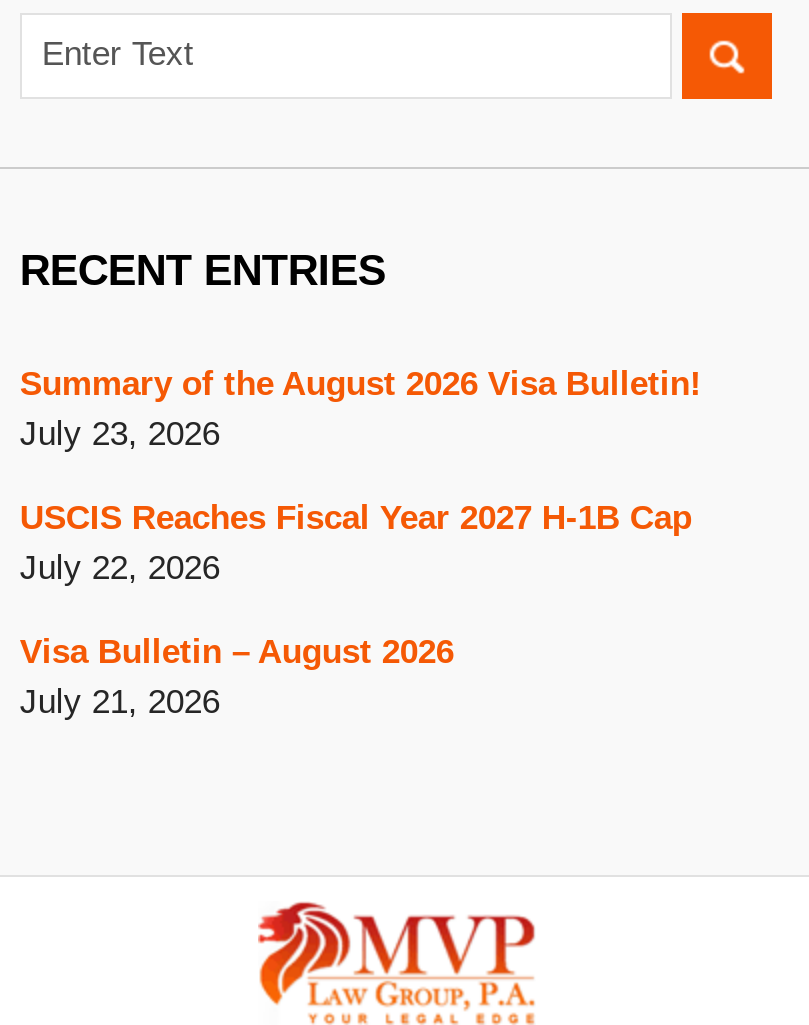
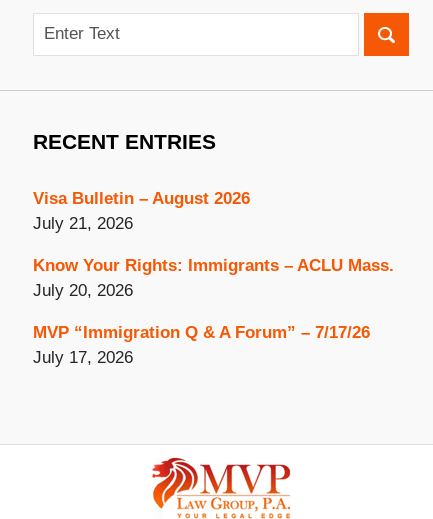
[20,365,702,587] Summary of the August 2026 Visa Bulletin! | July 23, 2026 | USCIS Reaches Fiscal Year 2027 H-1B Cap | July 22, 2026 -> none
moved [20,633,454,721] -> [33,189,250,233]: Visa Bulletin – August 2026 | July 21, 2026
none -> [33,256,394,367] Know Your Rights: Immigrants – ACLU Mass. | July 20, 2026 | MVP “Immigration Q & A Forum” – 7/17/26 | July 17, 2026

